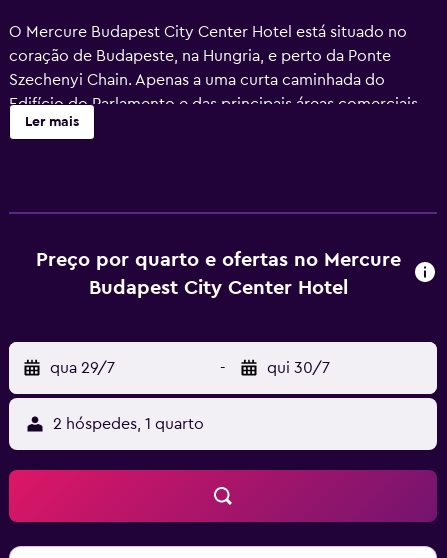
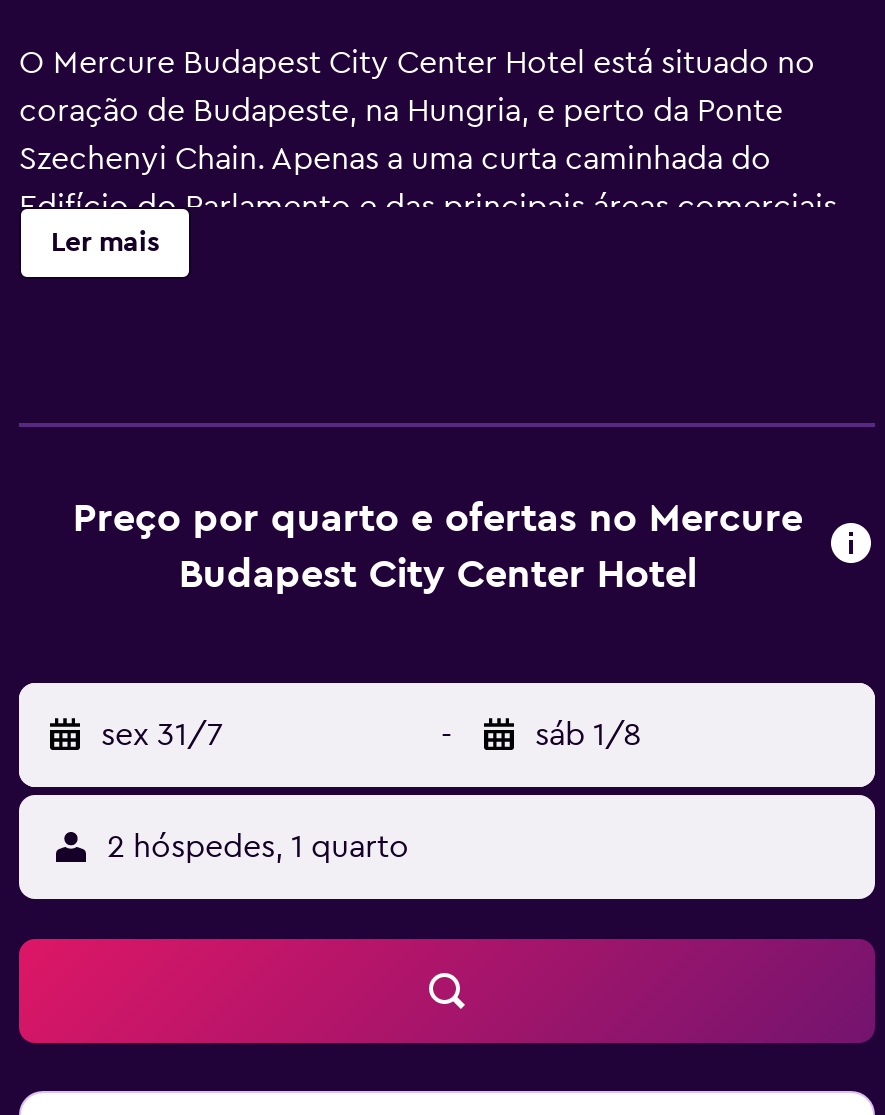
[50,360,115,376] qua 29/7 -> [101,719,223,751] sex 31/7
[267,360,330,376] qui 30/7 -> [535,719,641,751] sáb 1/8

